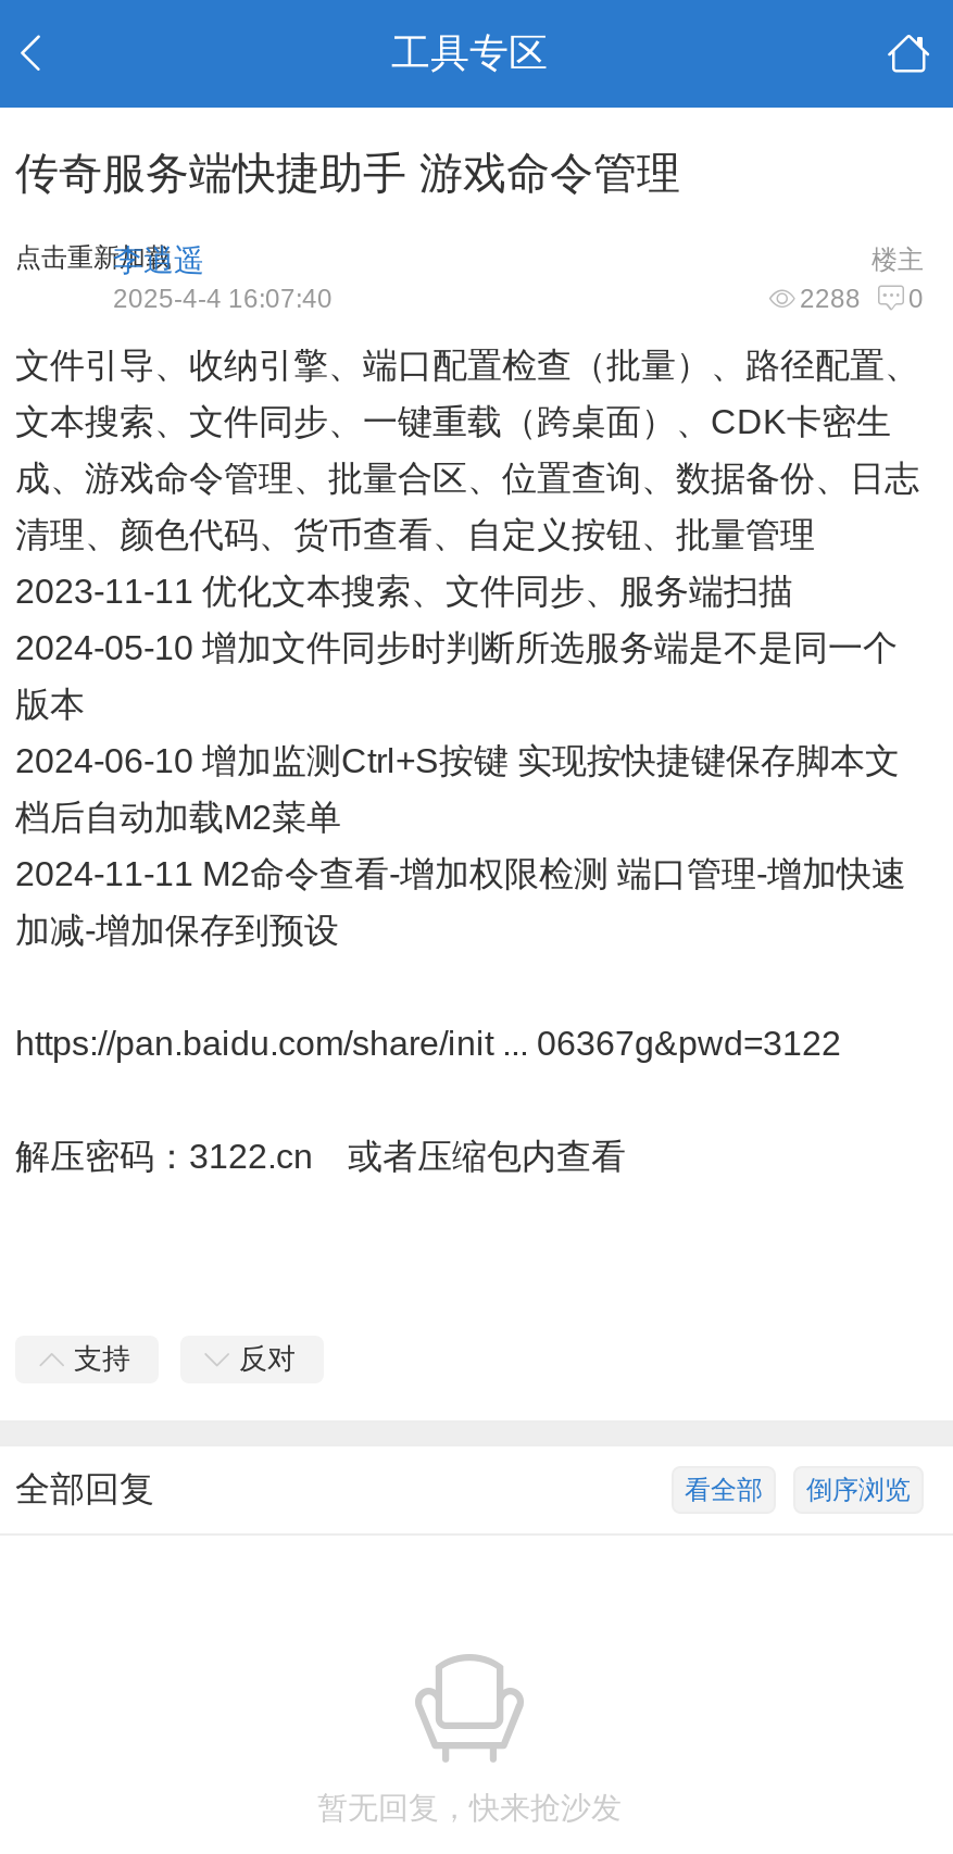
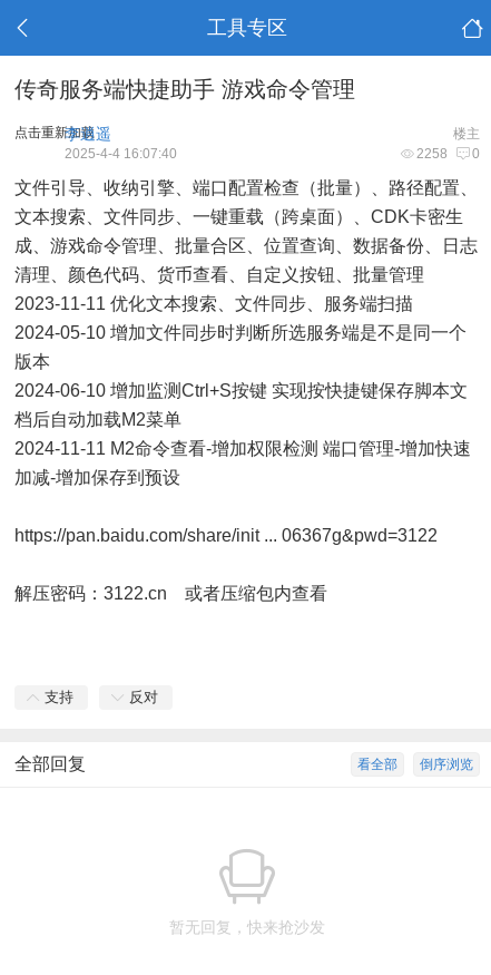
[800,284,924,314] 2288 0 -> [416,146,480,162] 2258 0

